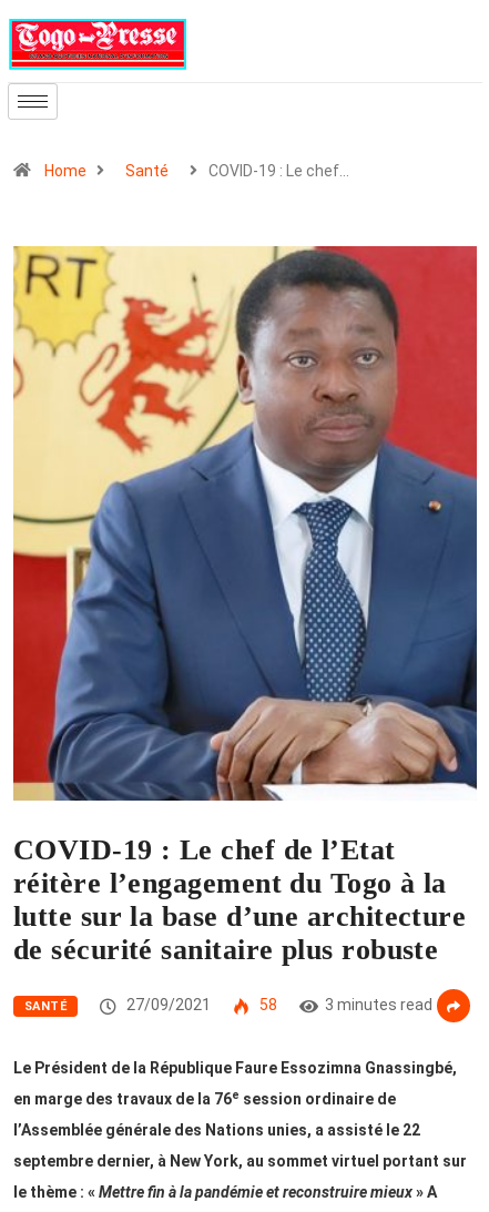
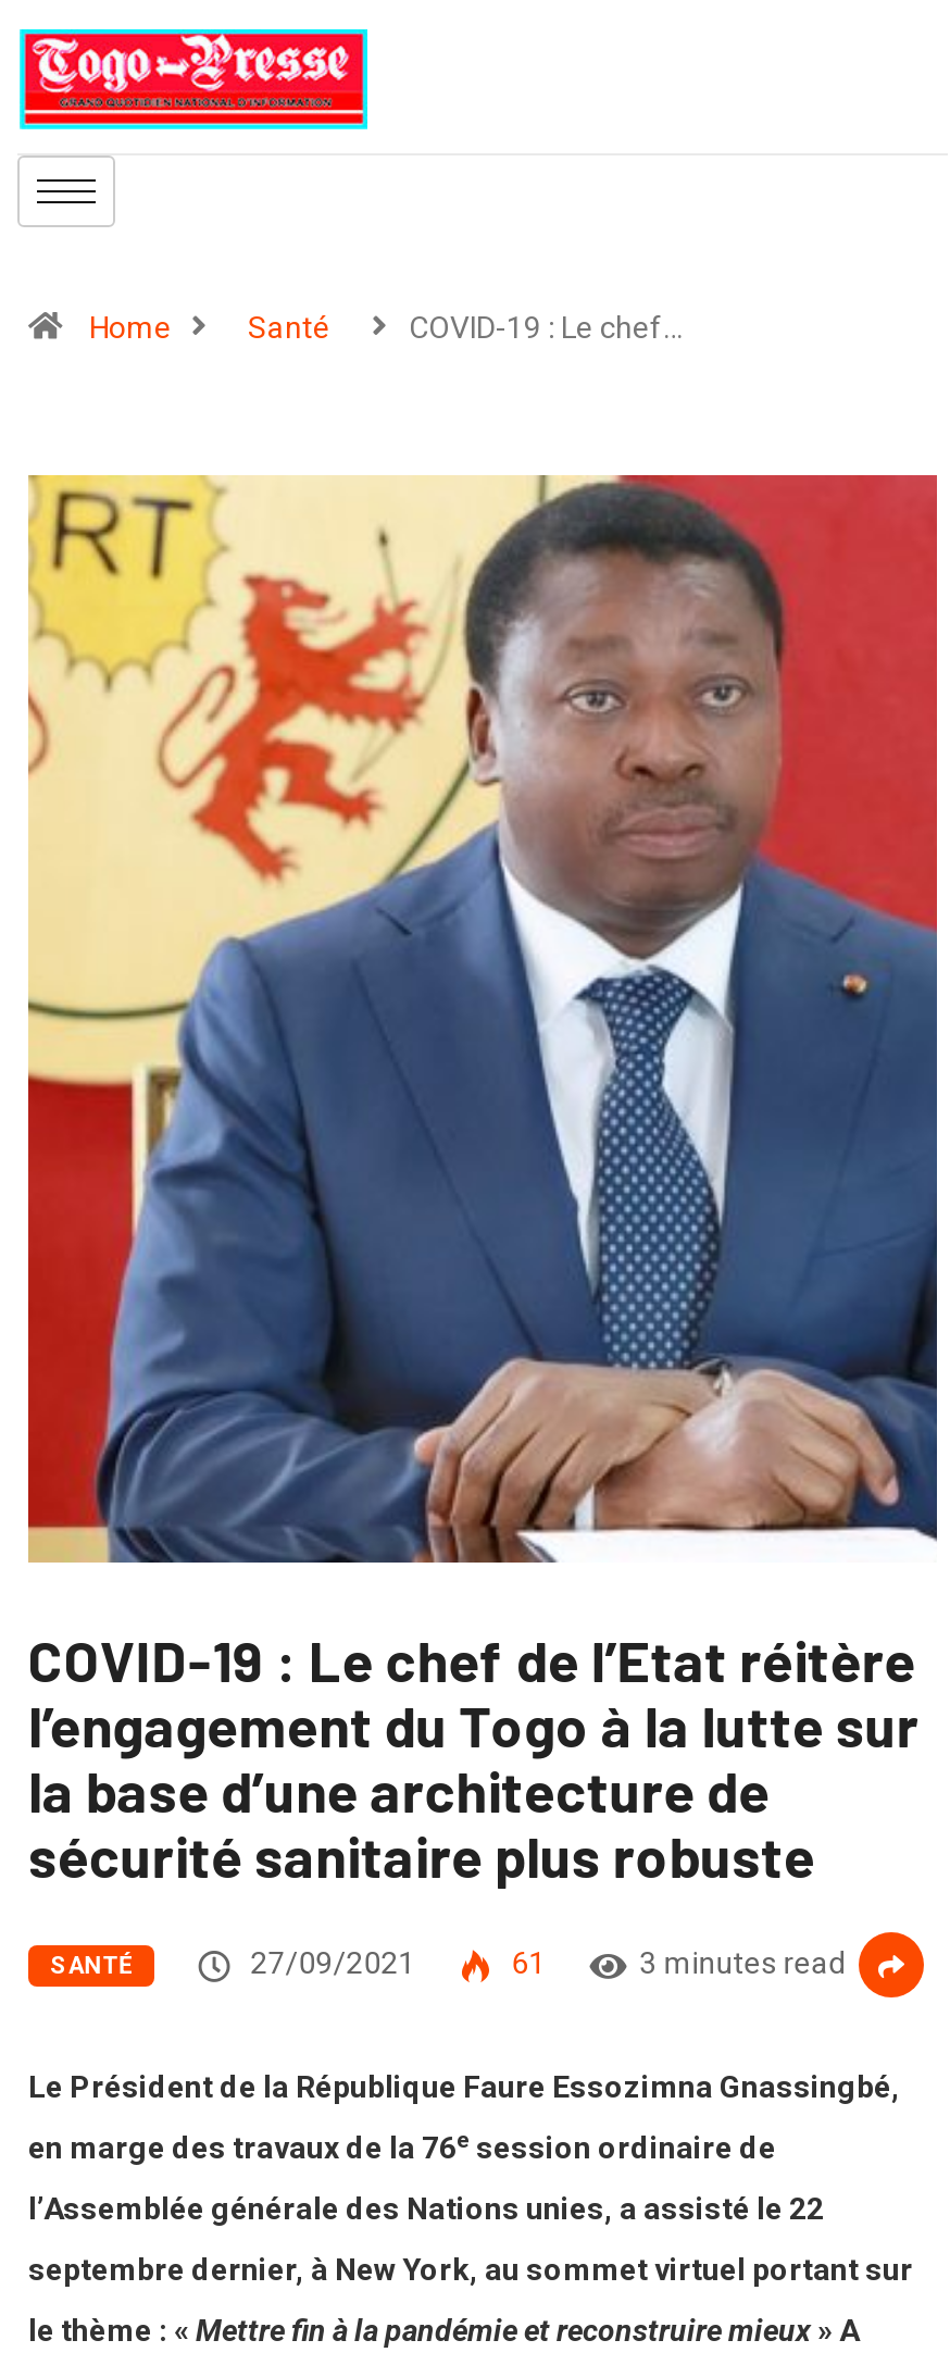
[256,996,277,1014] 58 -> [505,1946,546,1981] 61

